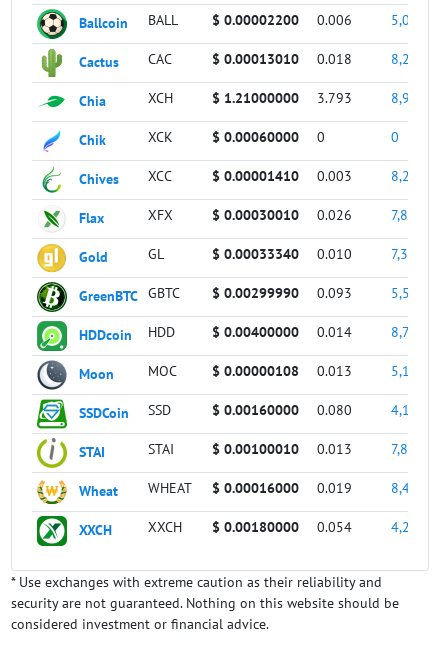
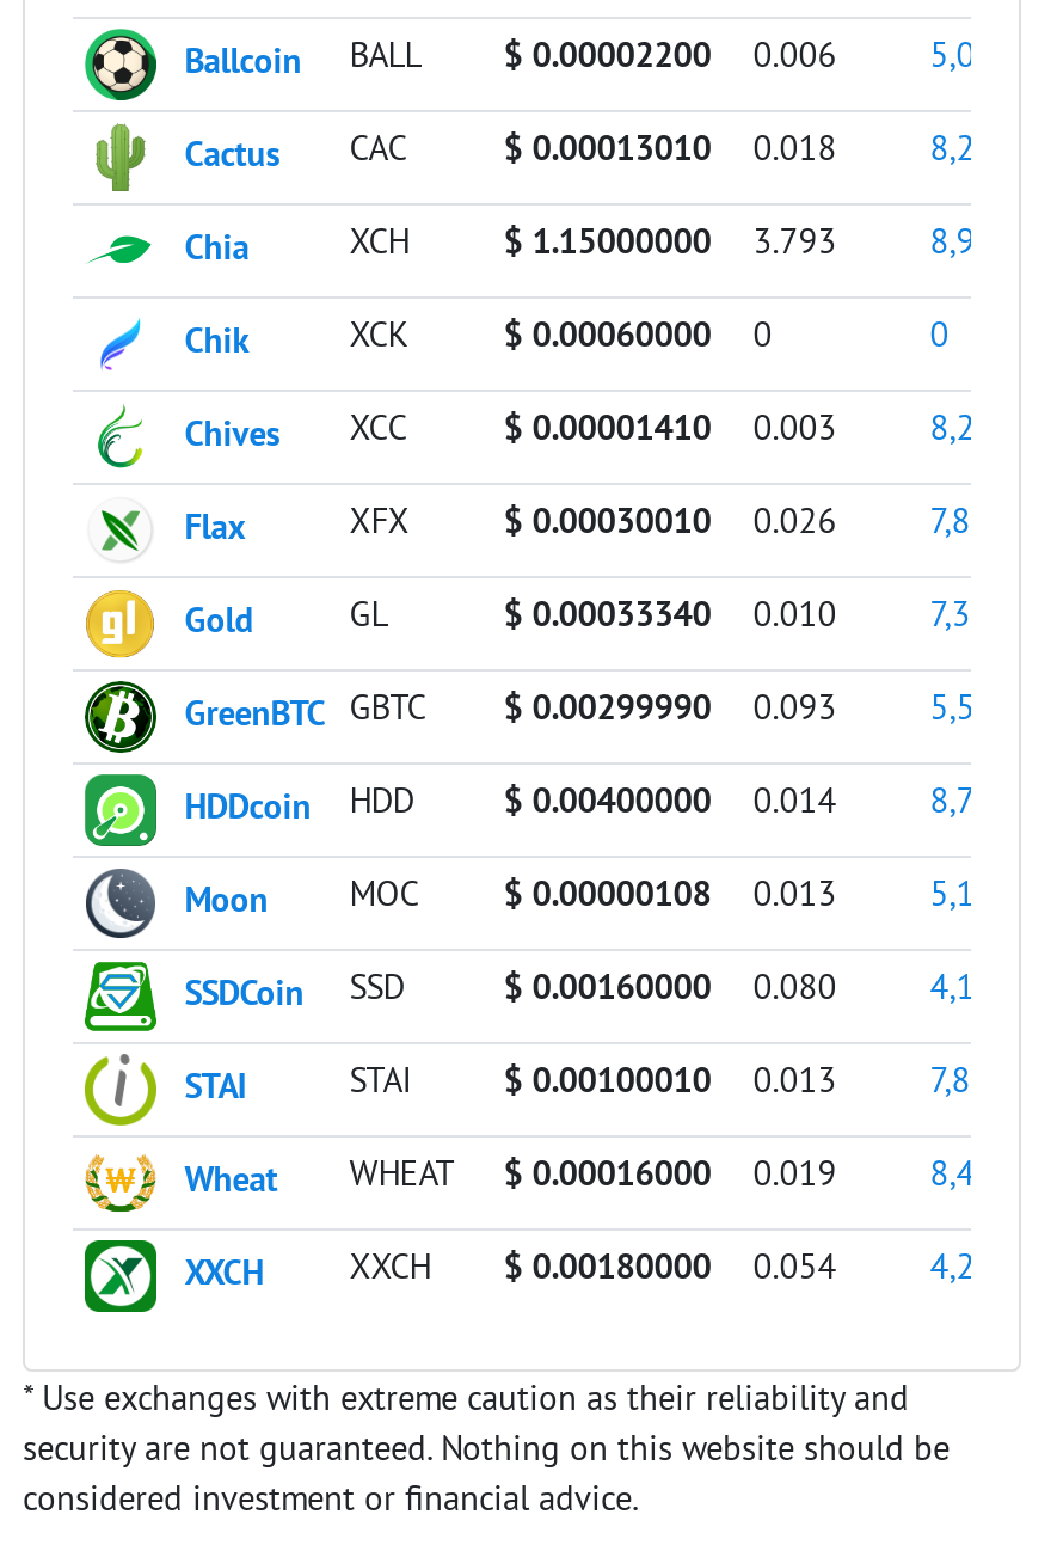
[212,88,352,107] $ 1.21000000 3.793 -> [503,217,837,262] $ 1.15000000 3.793

